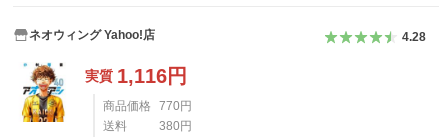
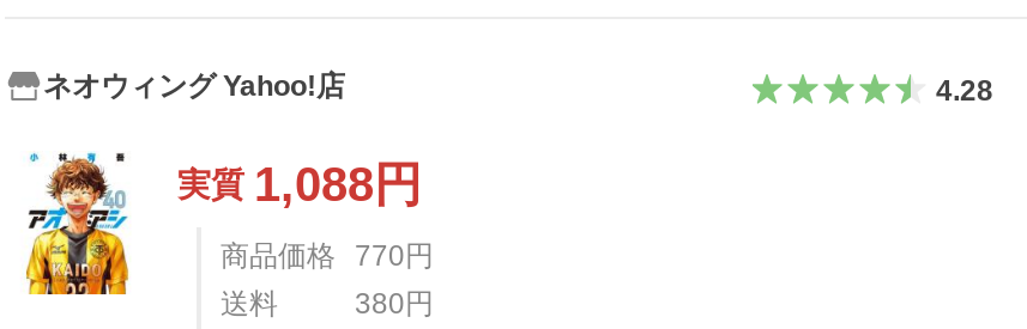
[85,65,187,87] 実質1,116円 -> [177,157,422,209] 実質1,088円

